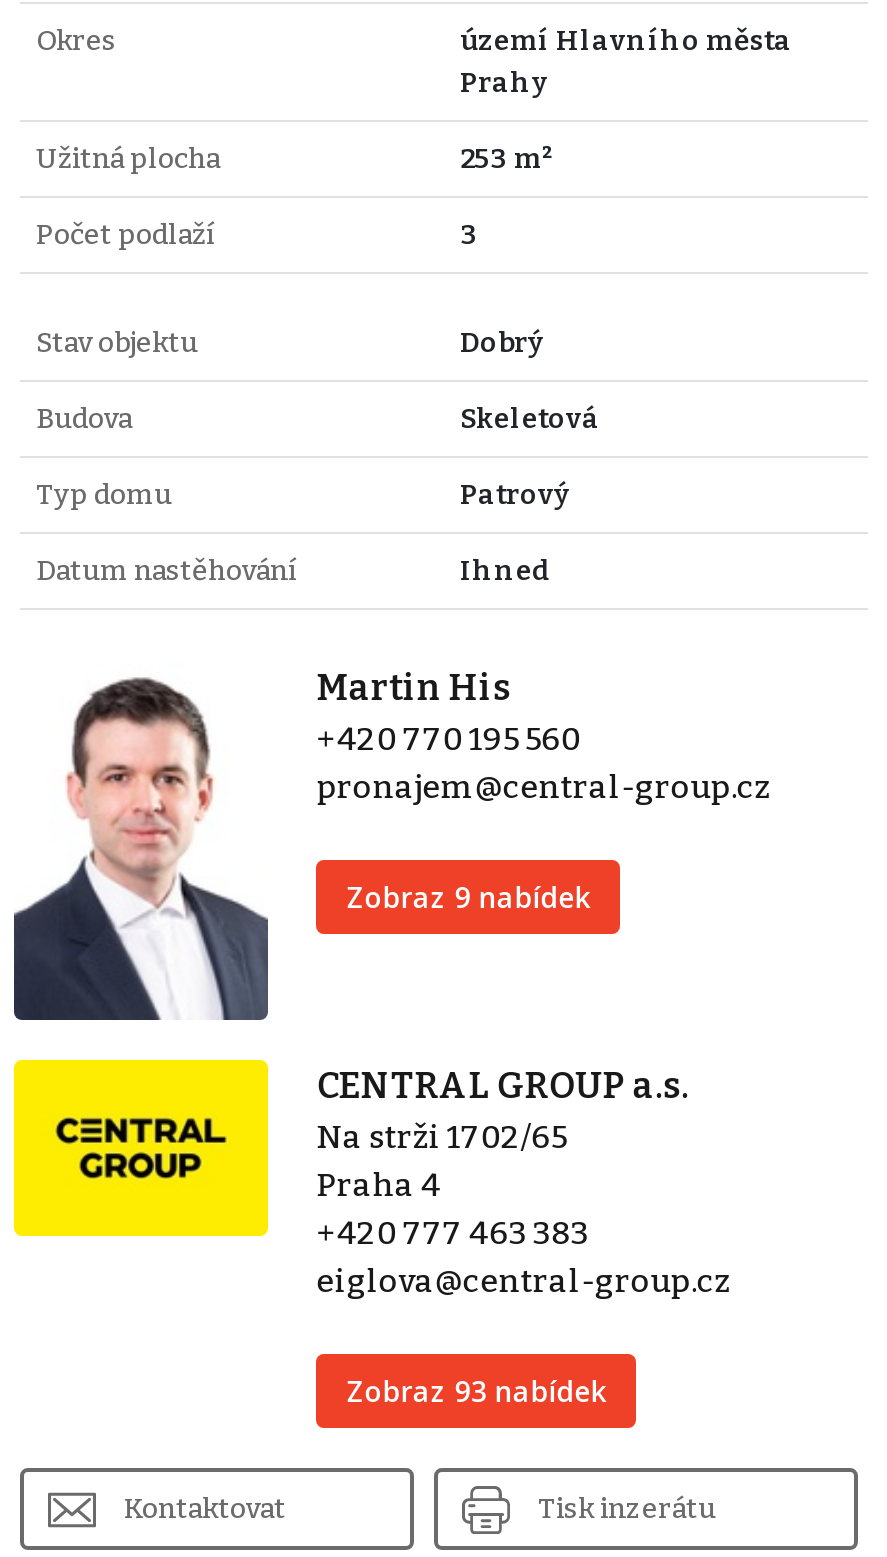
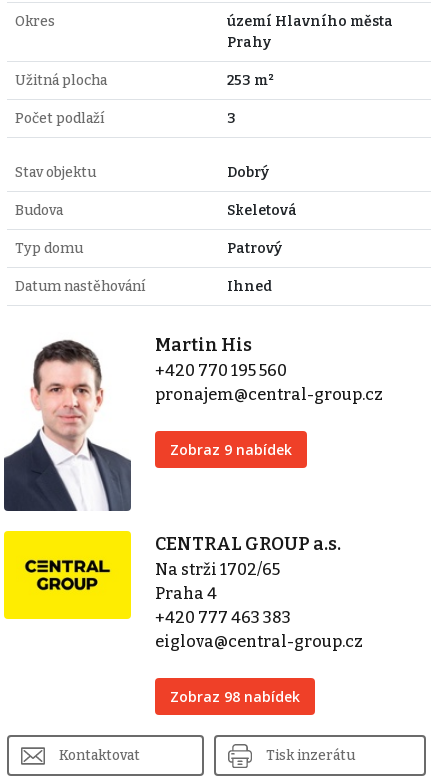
[347,1372,607,1410] Zobraz 93 nabídek -> [170,687,300,706] Zobraz 98 nabídek

